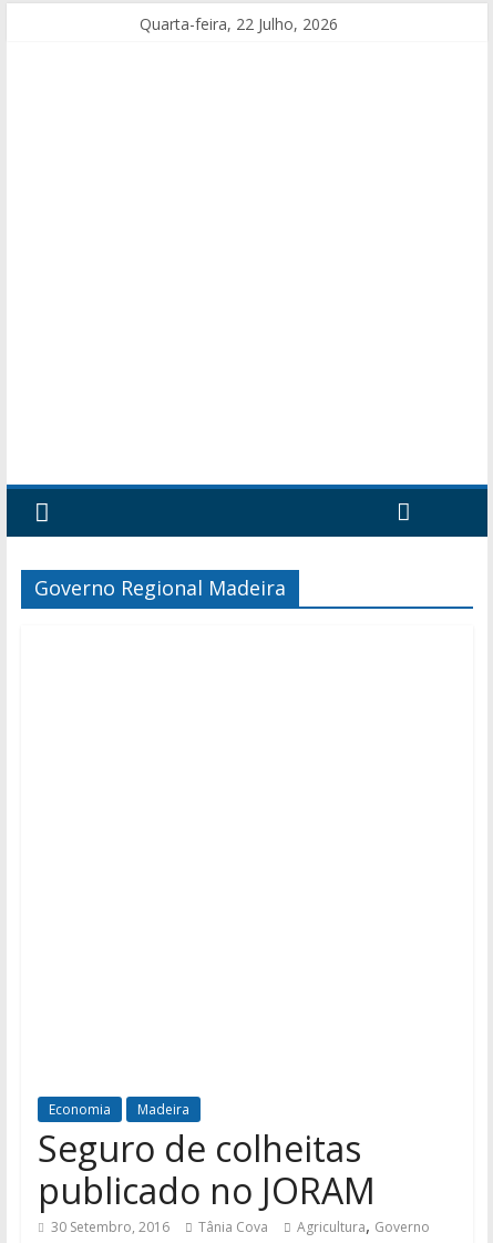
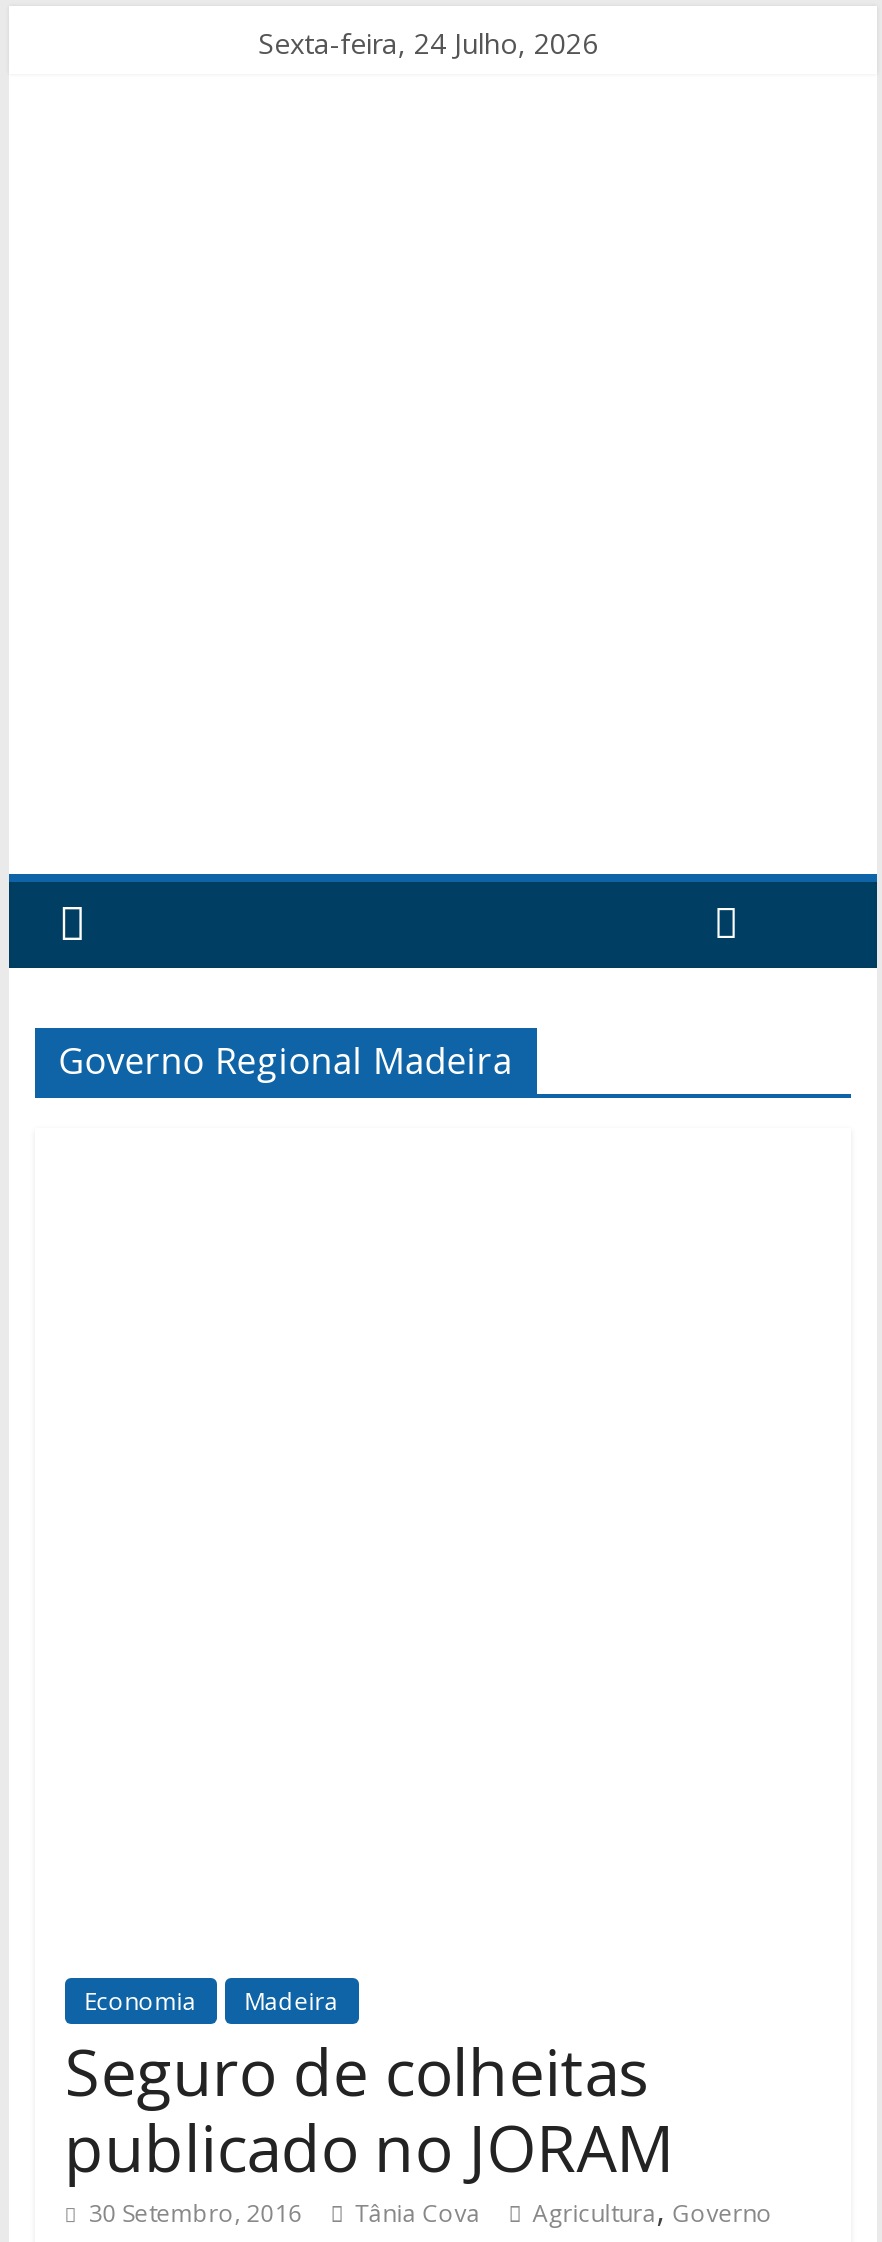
[140,13,338,34] Quarta-feira, 22 Julho, 2026 -> [258,24,598,62] Sexta-feira, 24 Julho, 2026

